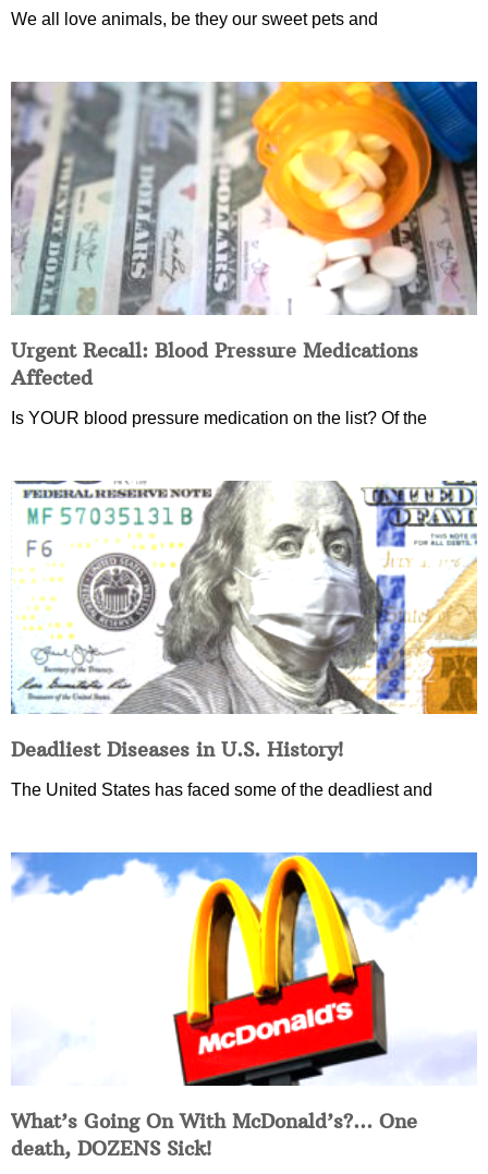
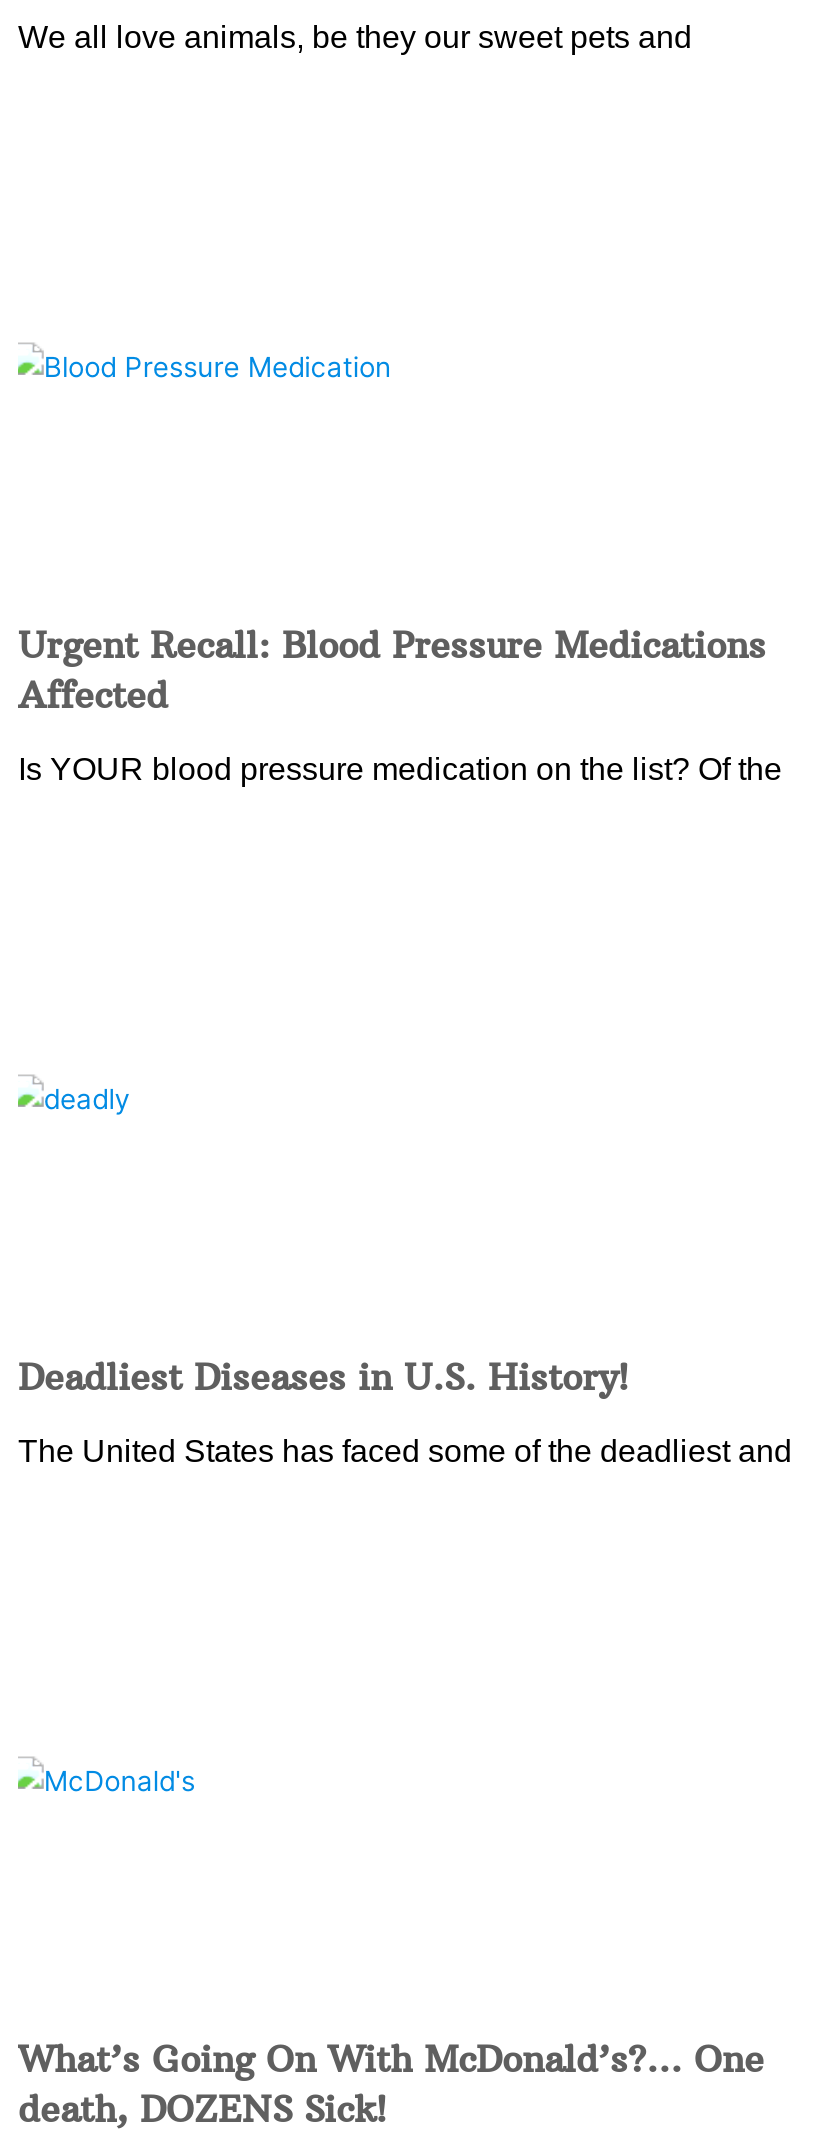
[10,81,478,316] [image] -> none
[10,480,478,715] [image] -> none
[10,851,478,1087] [image] -> none

